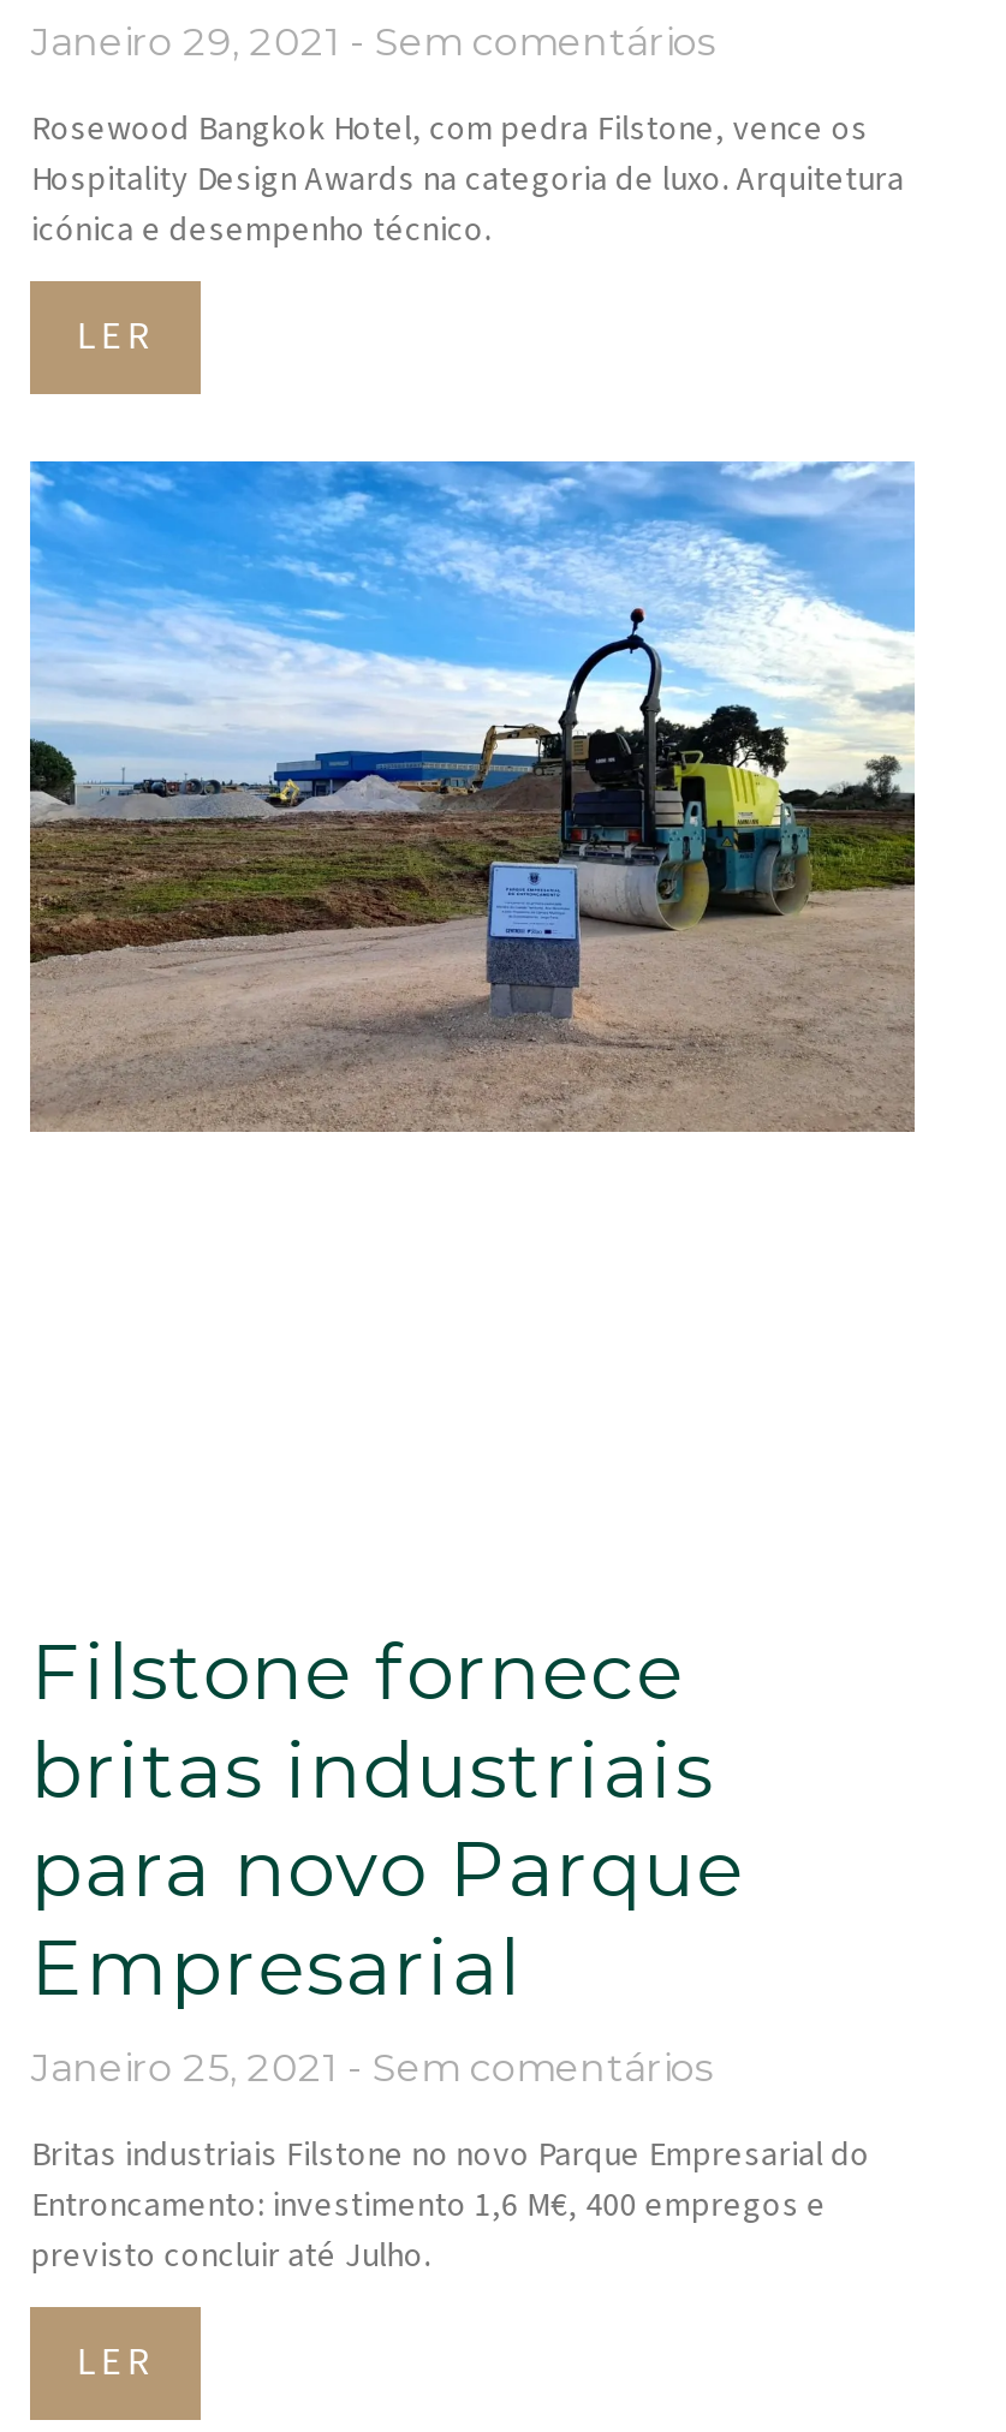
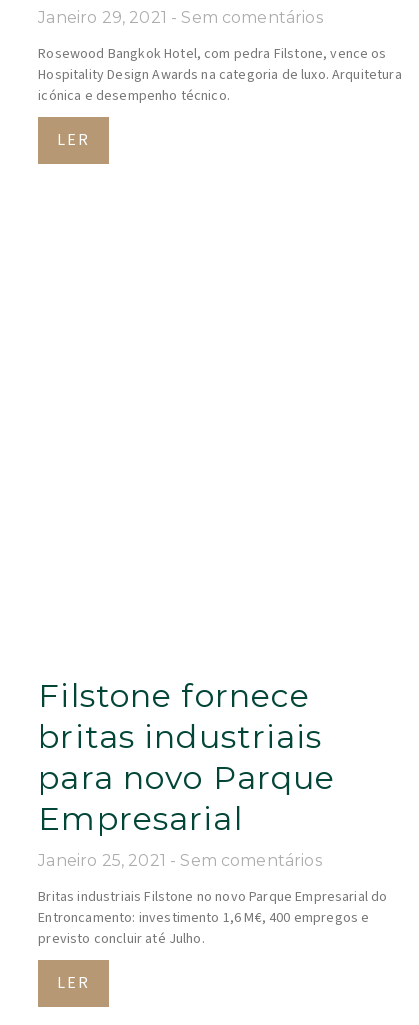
[28,459,917,1134] [image] -> none

